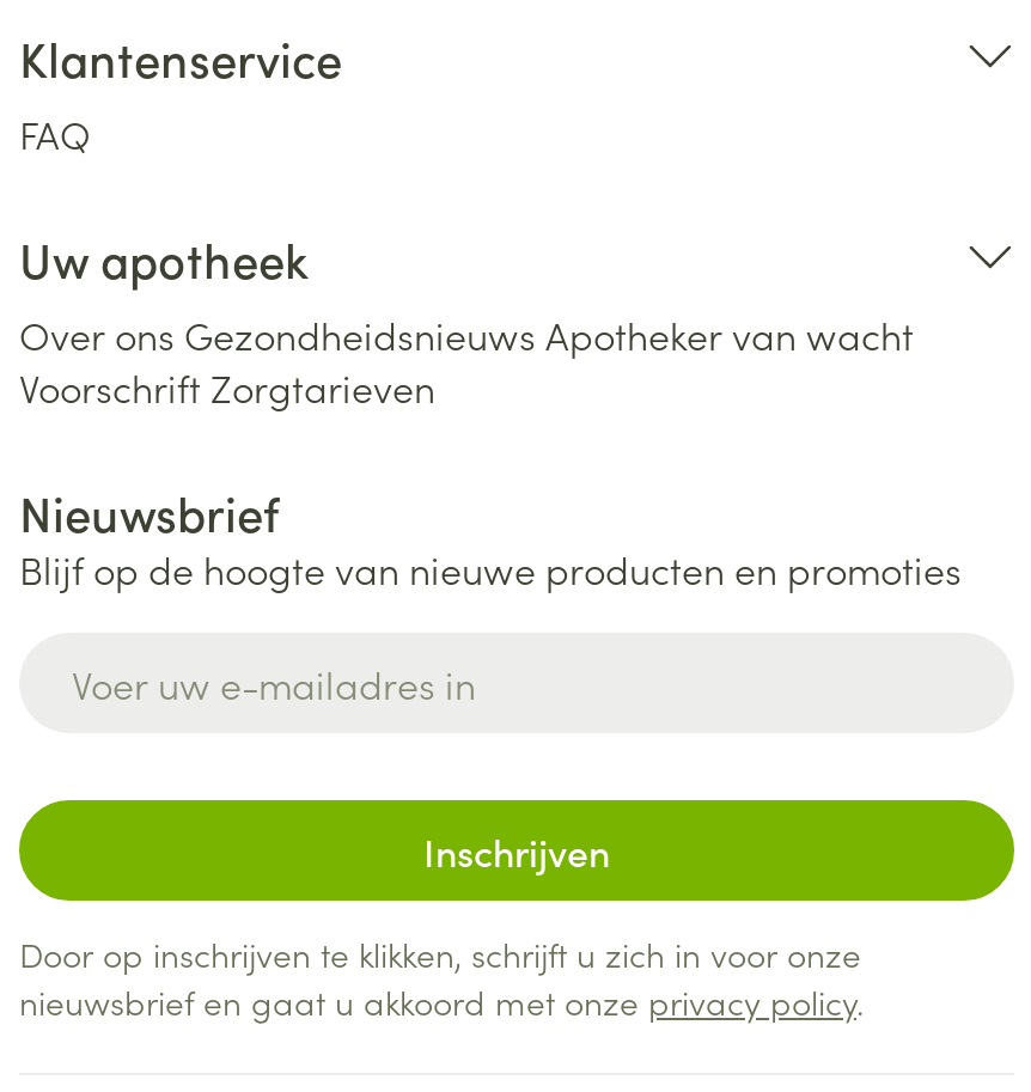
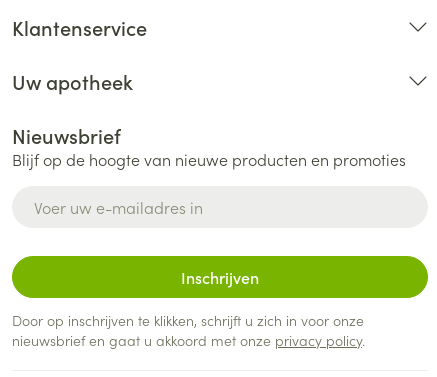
[19,106,91,159] FAQ -> none
[19,307,914,413] Over ons Gezondheidsnieuws Apotheker van wacht | Voorschrift Zorgtarieven -> none

